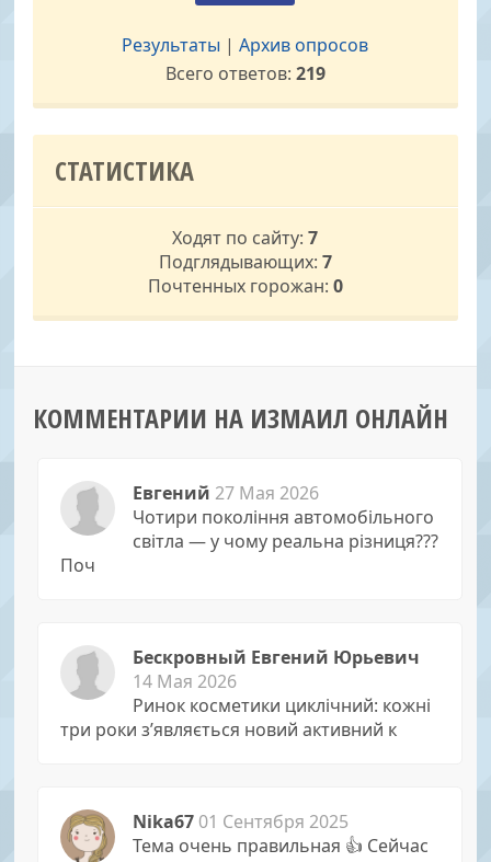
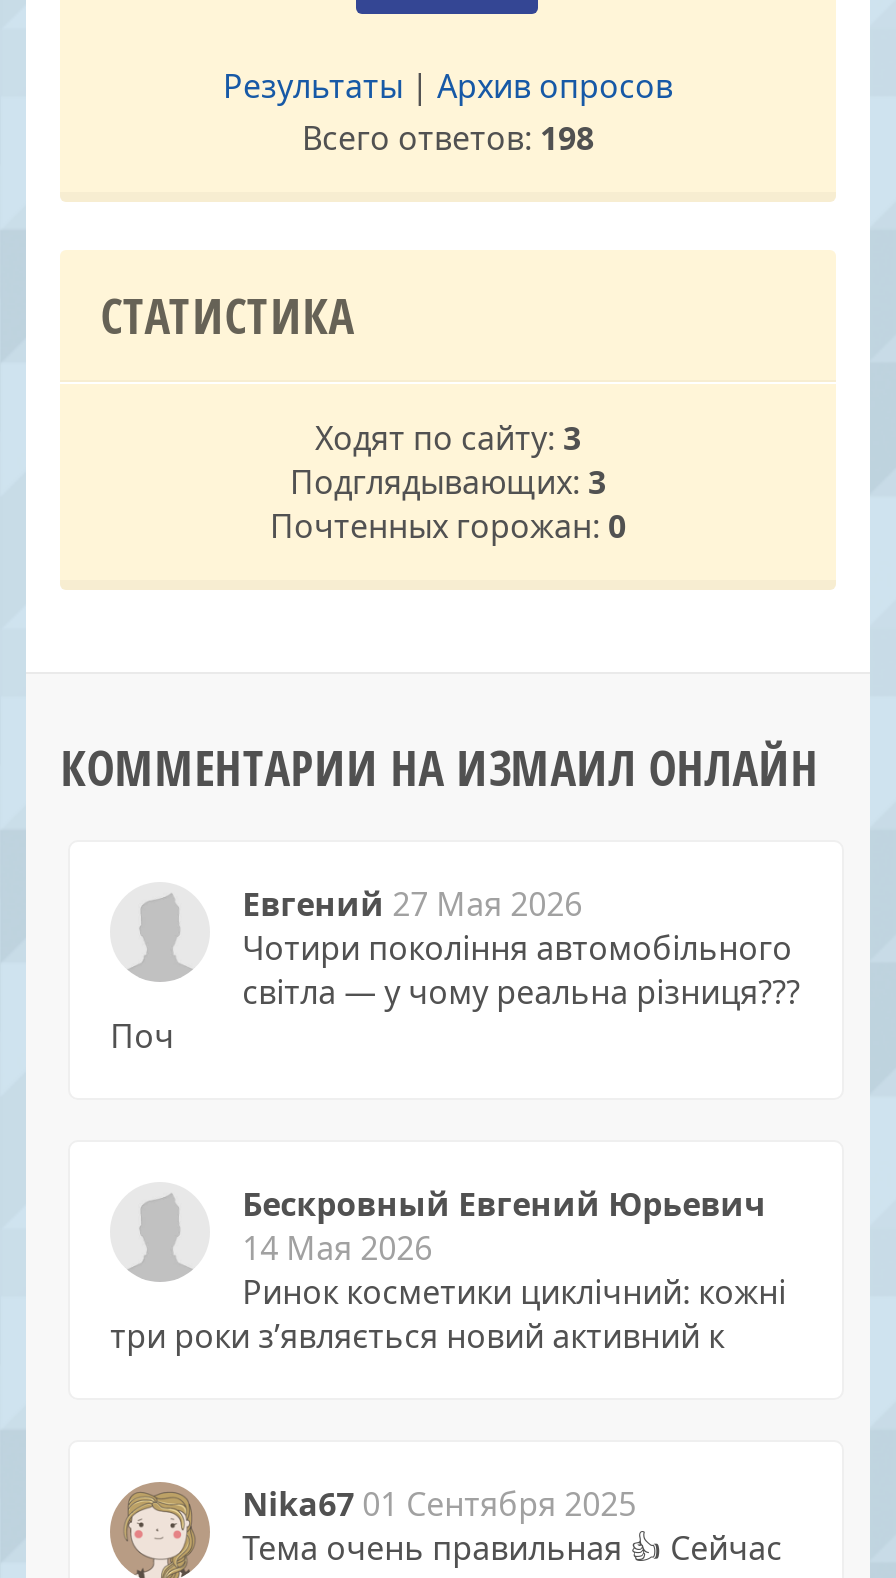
[165,62,326,86] Всего ответов: 219 -> [302,117,594,161] Всего ответов: 198
[173,226,318,250] Ходят по сайту: 7 -> [315,417,581,461] Ходят по сайту: 3
[159,250,332,274] Подглядывающих: 7 -> [290,461,606,505] Подглядывающих: 3

